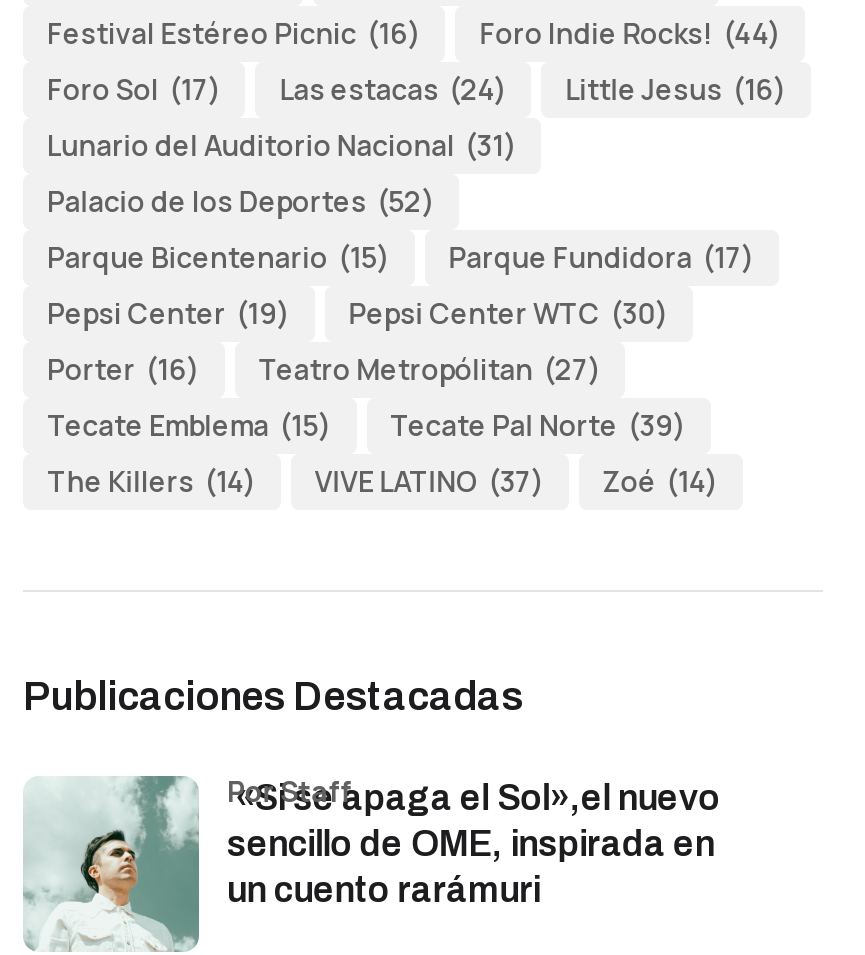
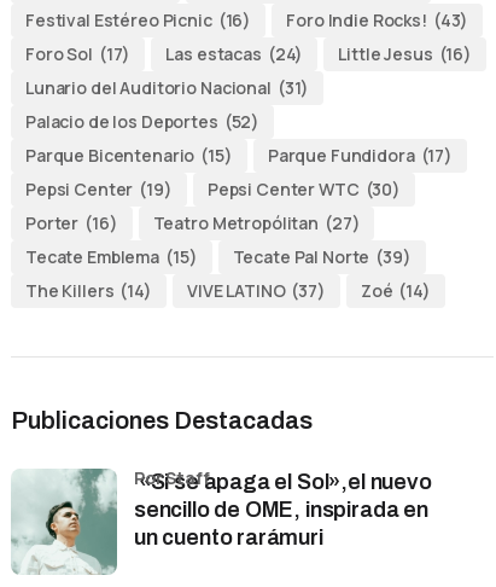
[479,13,782,51] Foro Indie Rocks! (44) -> [286,8,469,31] Foro Indie Rocks! (43)

